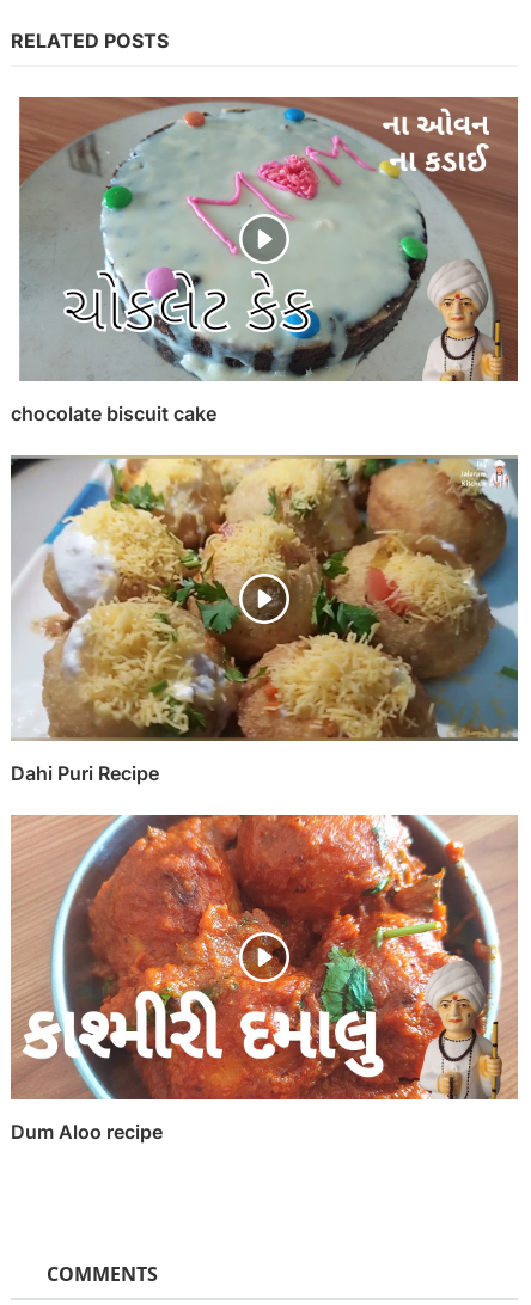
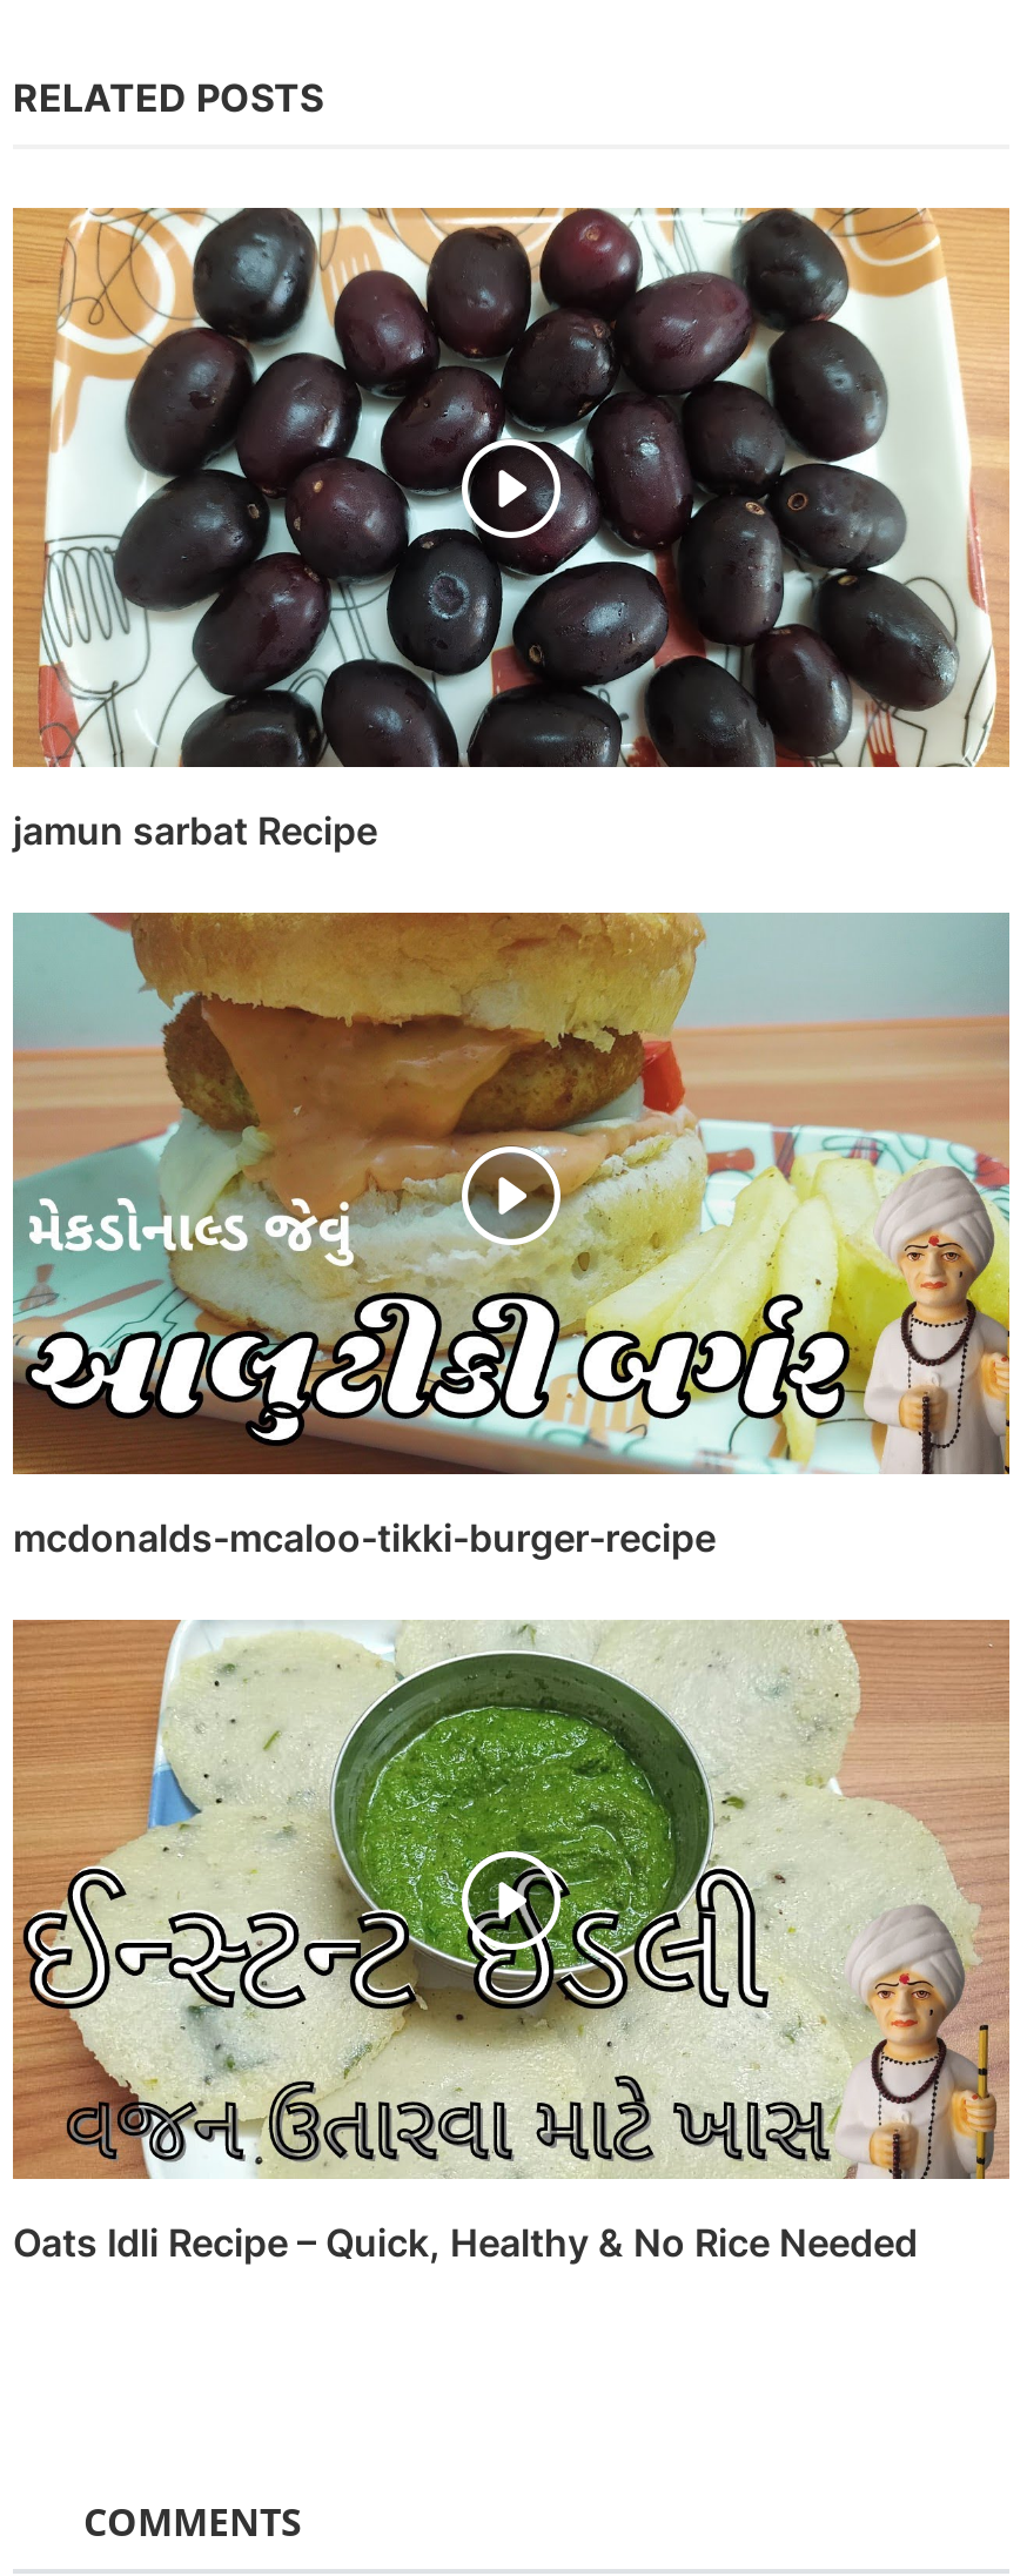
[11,96,519,426] [image] | chocolate biscuit cake -> [11,206,1012,855] [image] | jamun sarbat Recipe
[11,454,519,785] [image] | Dahi Puri Recipe -> [11,913,1012,1561] [image] | mcdonalds-mcaloo-tikki-burger-recipe
[11,814,518,1144] [image] | Dum Aloo recipe -> [13,1620,1007,2267] [image] | Oats Idli Recipe – Quick, Healthy & No Rice Needed

